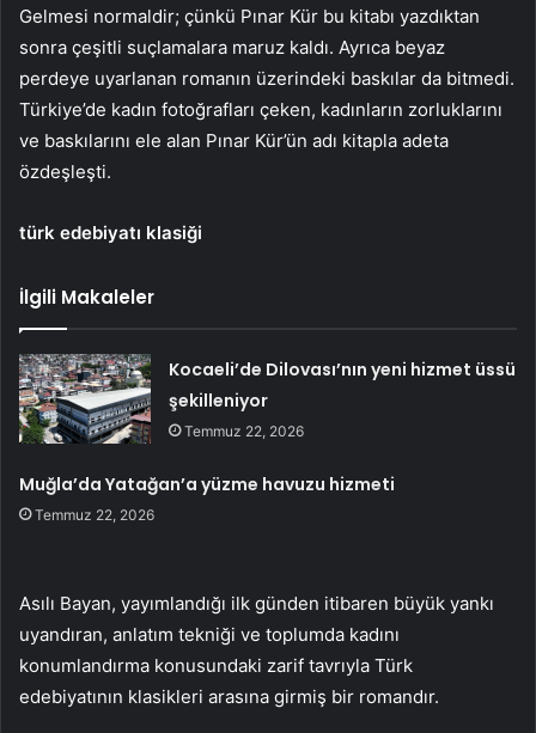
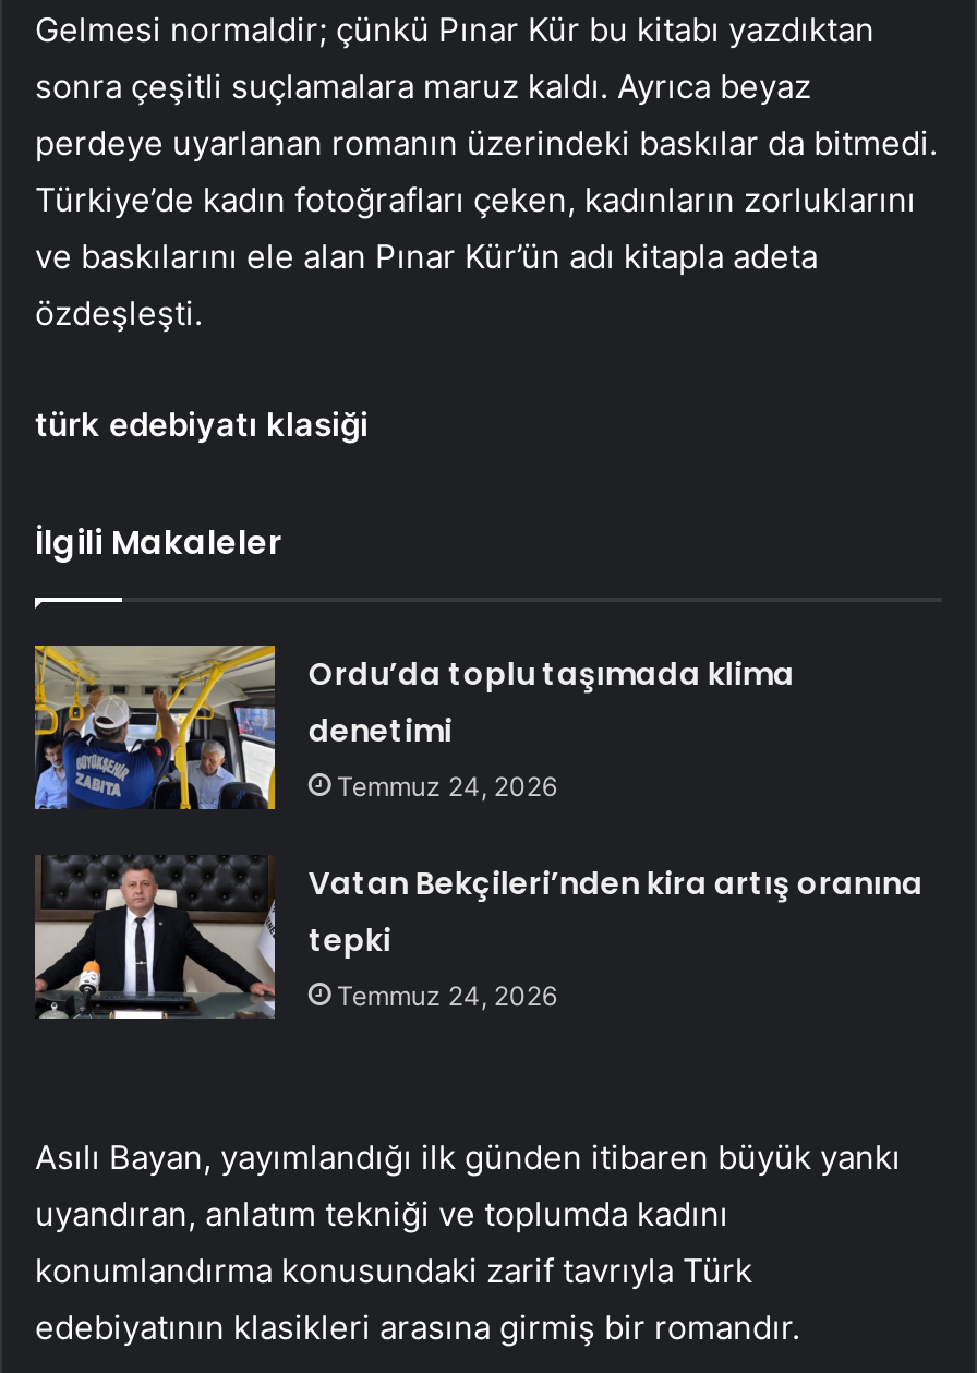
[18,354,516,445] [image] | Kocaeli’de Dilovası’nın yeni hizmet üssü | şekilleniyor | Temmuz 22, 2026 -> [33,643,794,811] [image] | Ordu’da toplu taşımada klima | denetimi | Temmuz 24, 2026
[20,472,395,523] Muğla’da Yatağan’a yüzme havuzu hizmeti | Temmuz 22, 2026 -> [308,861,923,1011] Vatan Bekçileri’nden kira artış oranına | tepki | Temmuz 24, 2026

